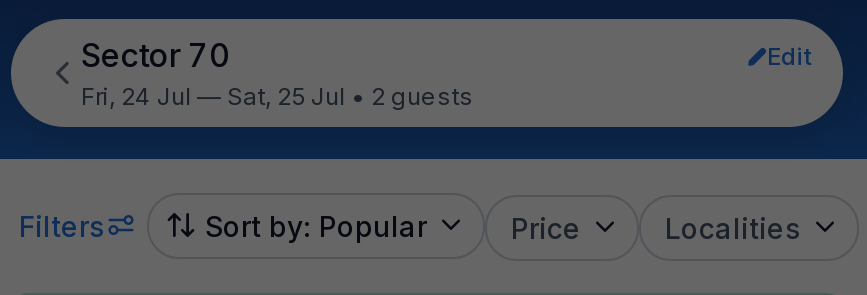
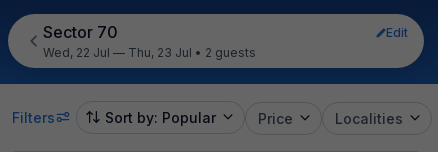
[81,81,473,111] Fri, 24 Jul — Sat, 25 Jul • 2 guests -> [43,45,256,60] Wed, 22 Jul — Thu, 23 Jul • 2 guests

